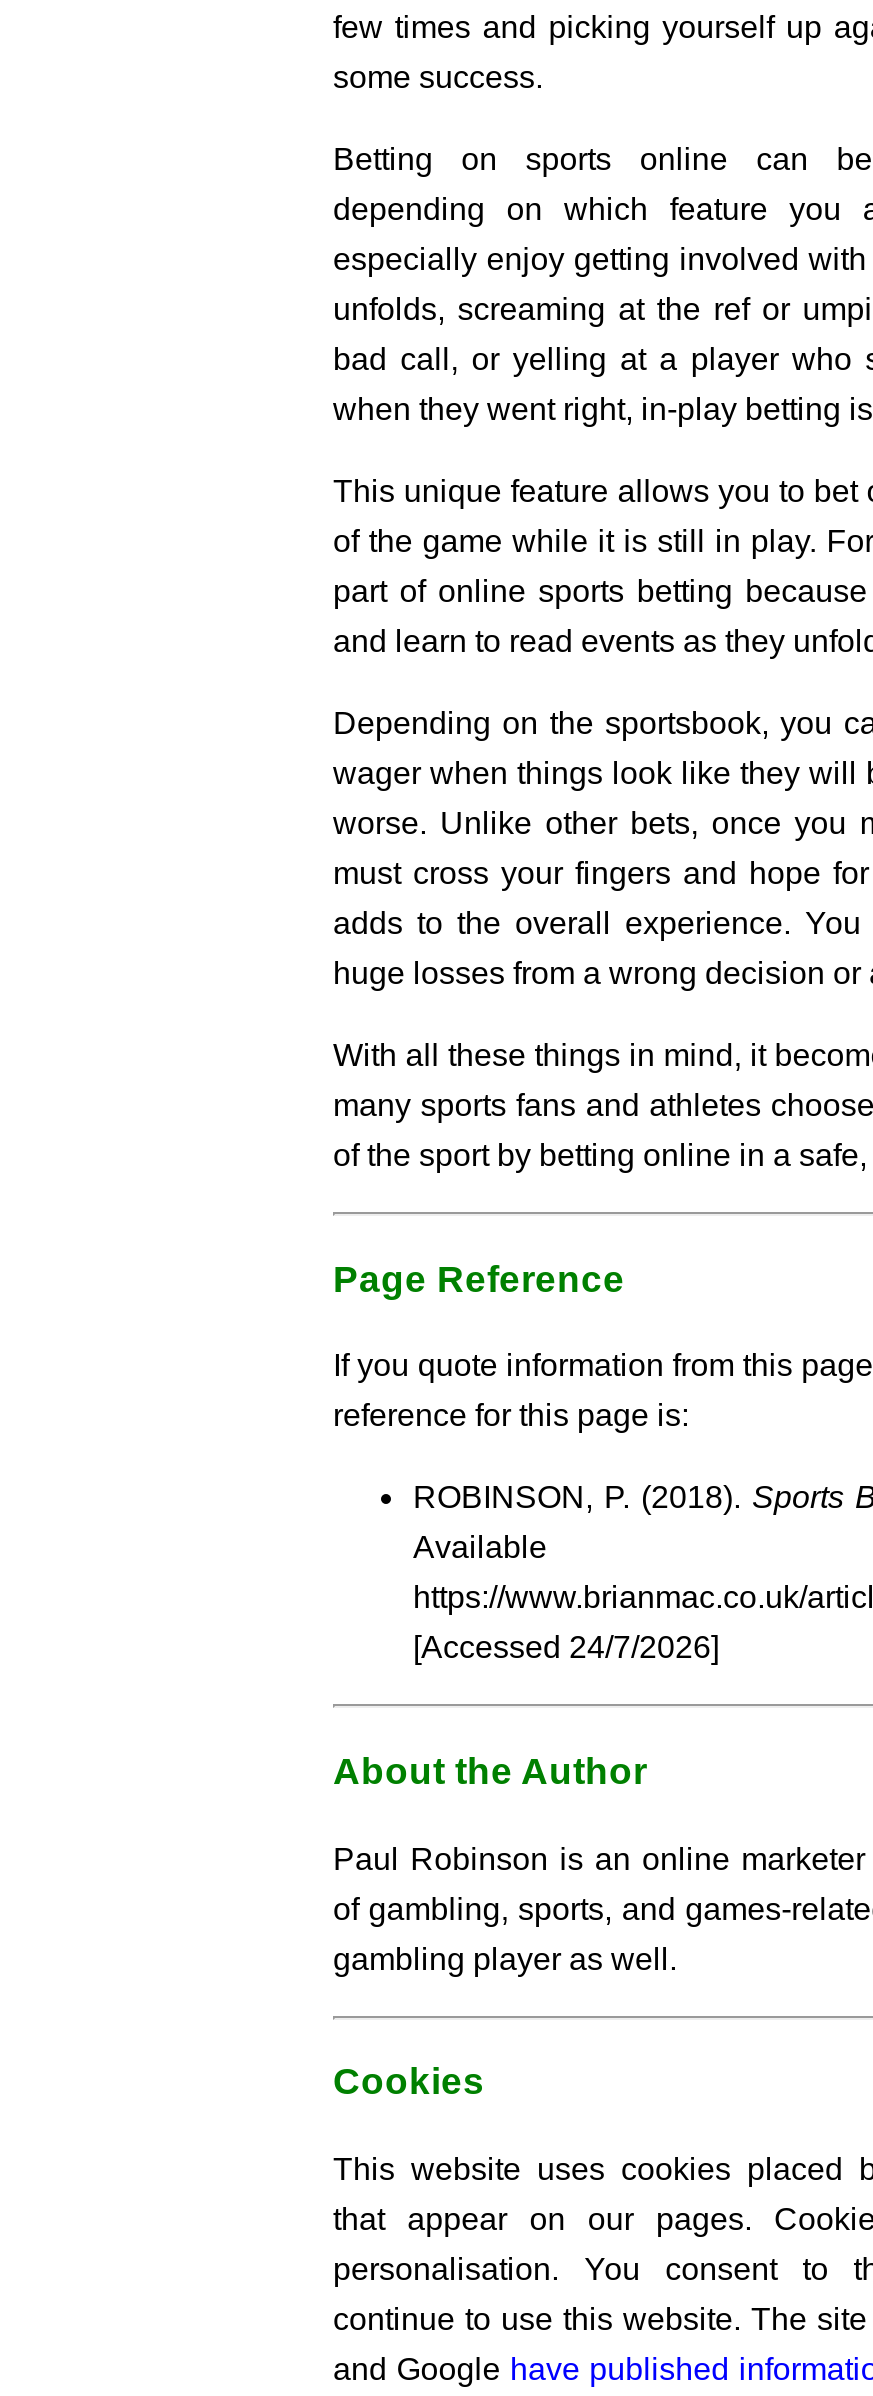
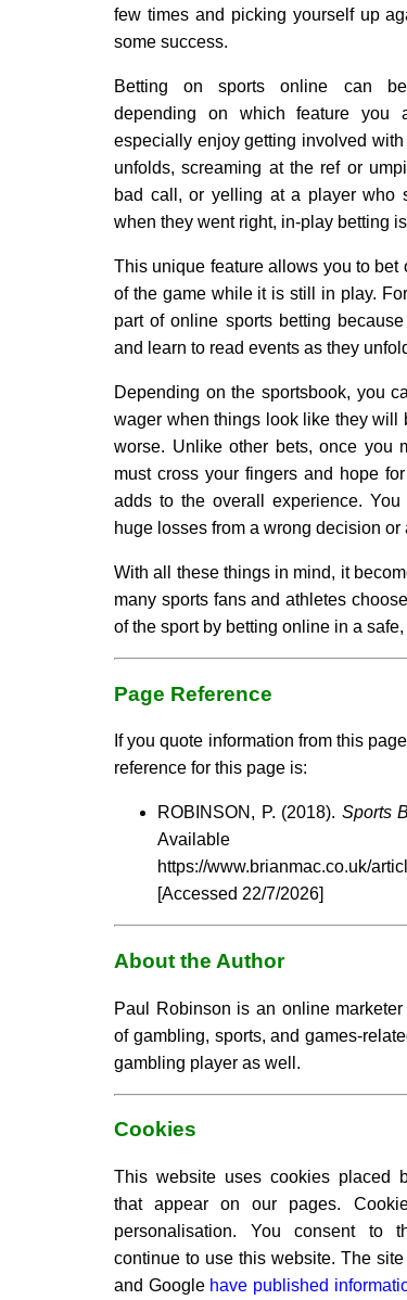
[413,1631,719,1665] [Accessed 24/7/2026] -> [157,885,323,903] [Accessed 22/7/2026]

